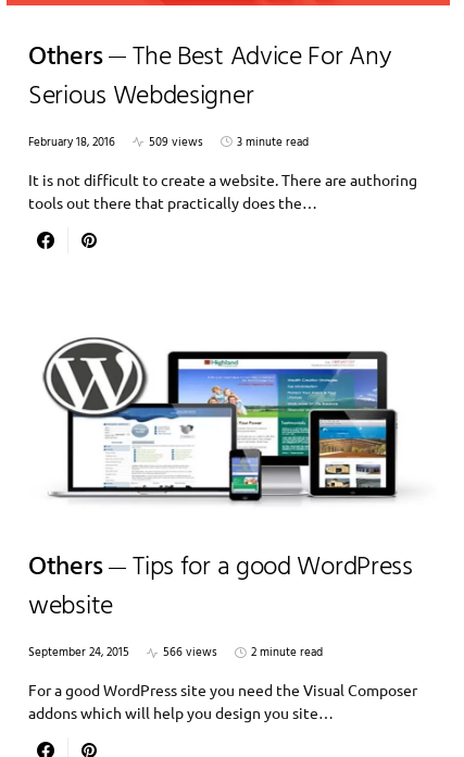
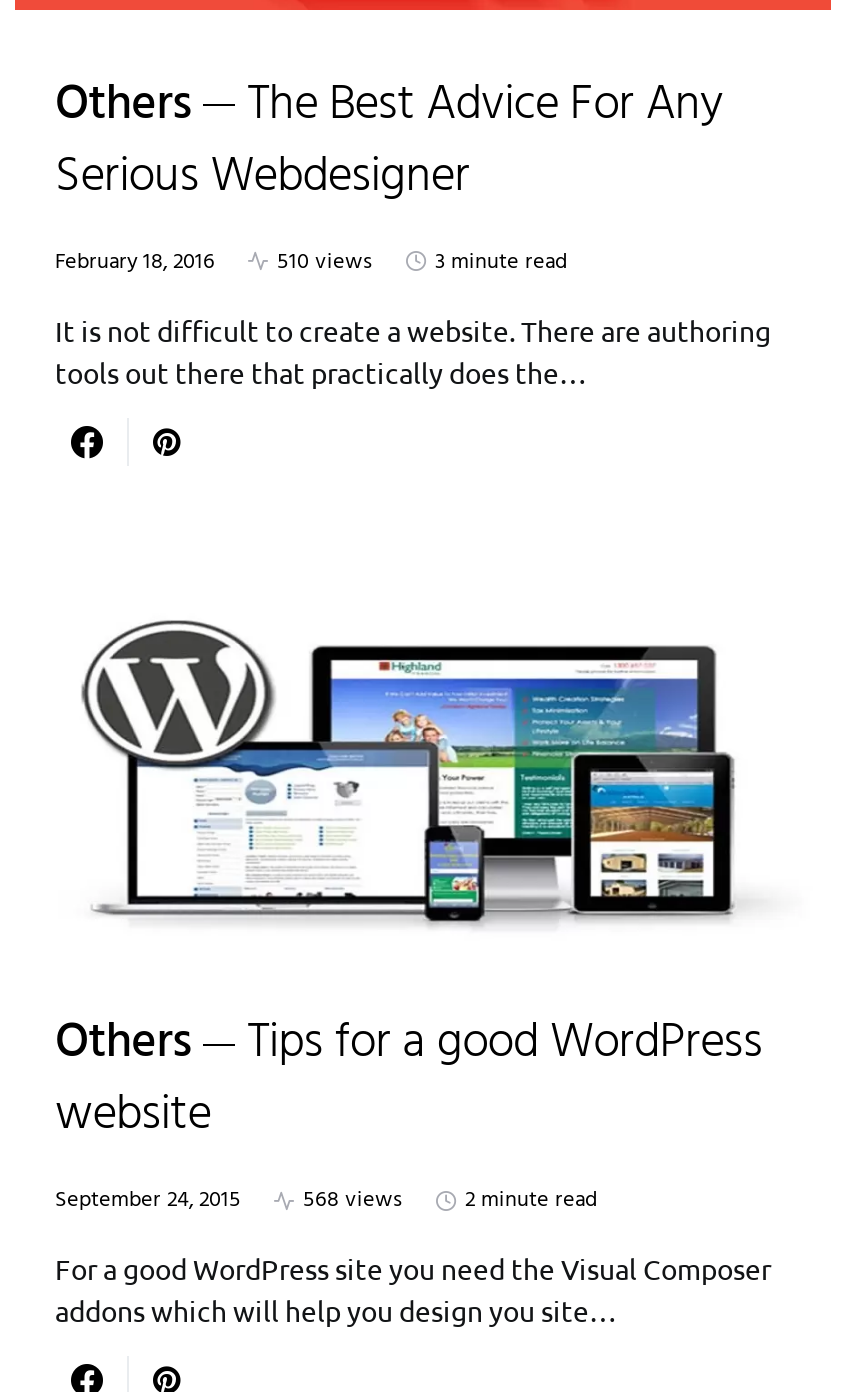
[28,133,309,152] February 18, 2016 509 views 3 minute read -> [55,244,567,280] February 18, 2016 510 views 3 minute read
[28,643,323,663] September 24, 2015 566 views 2 minute read -> [55,1183,597,1219] September 24, 2015 568 views 2 minute read

